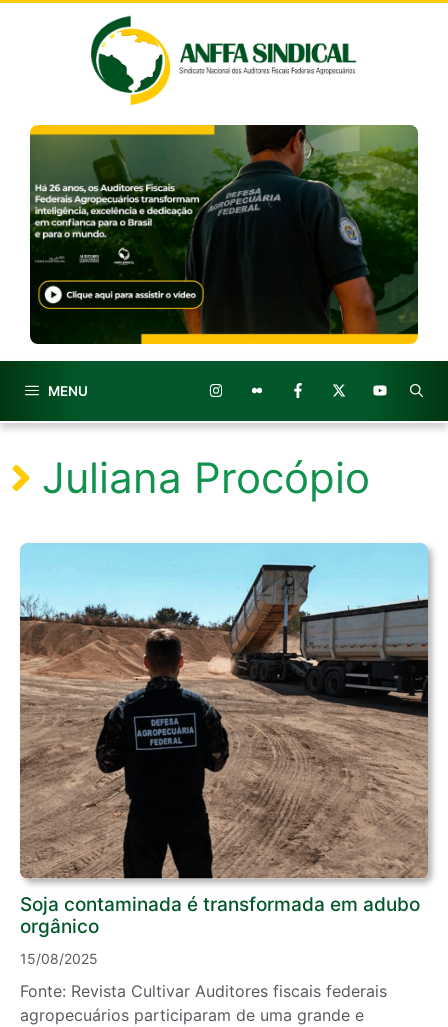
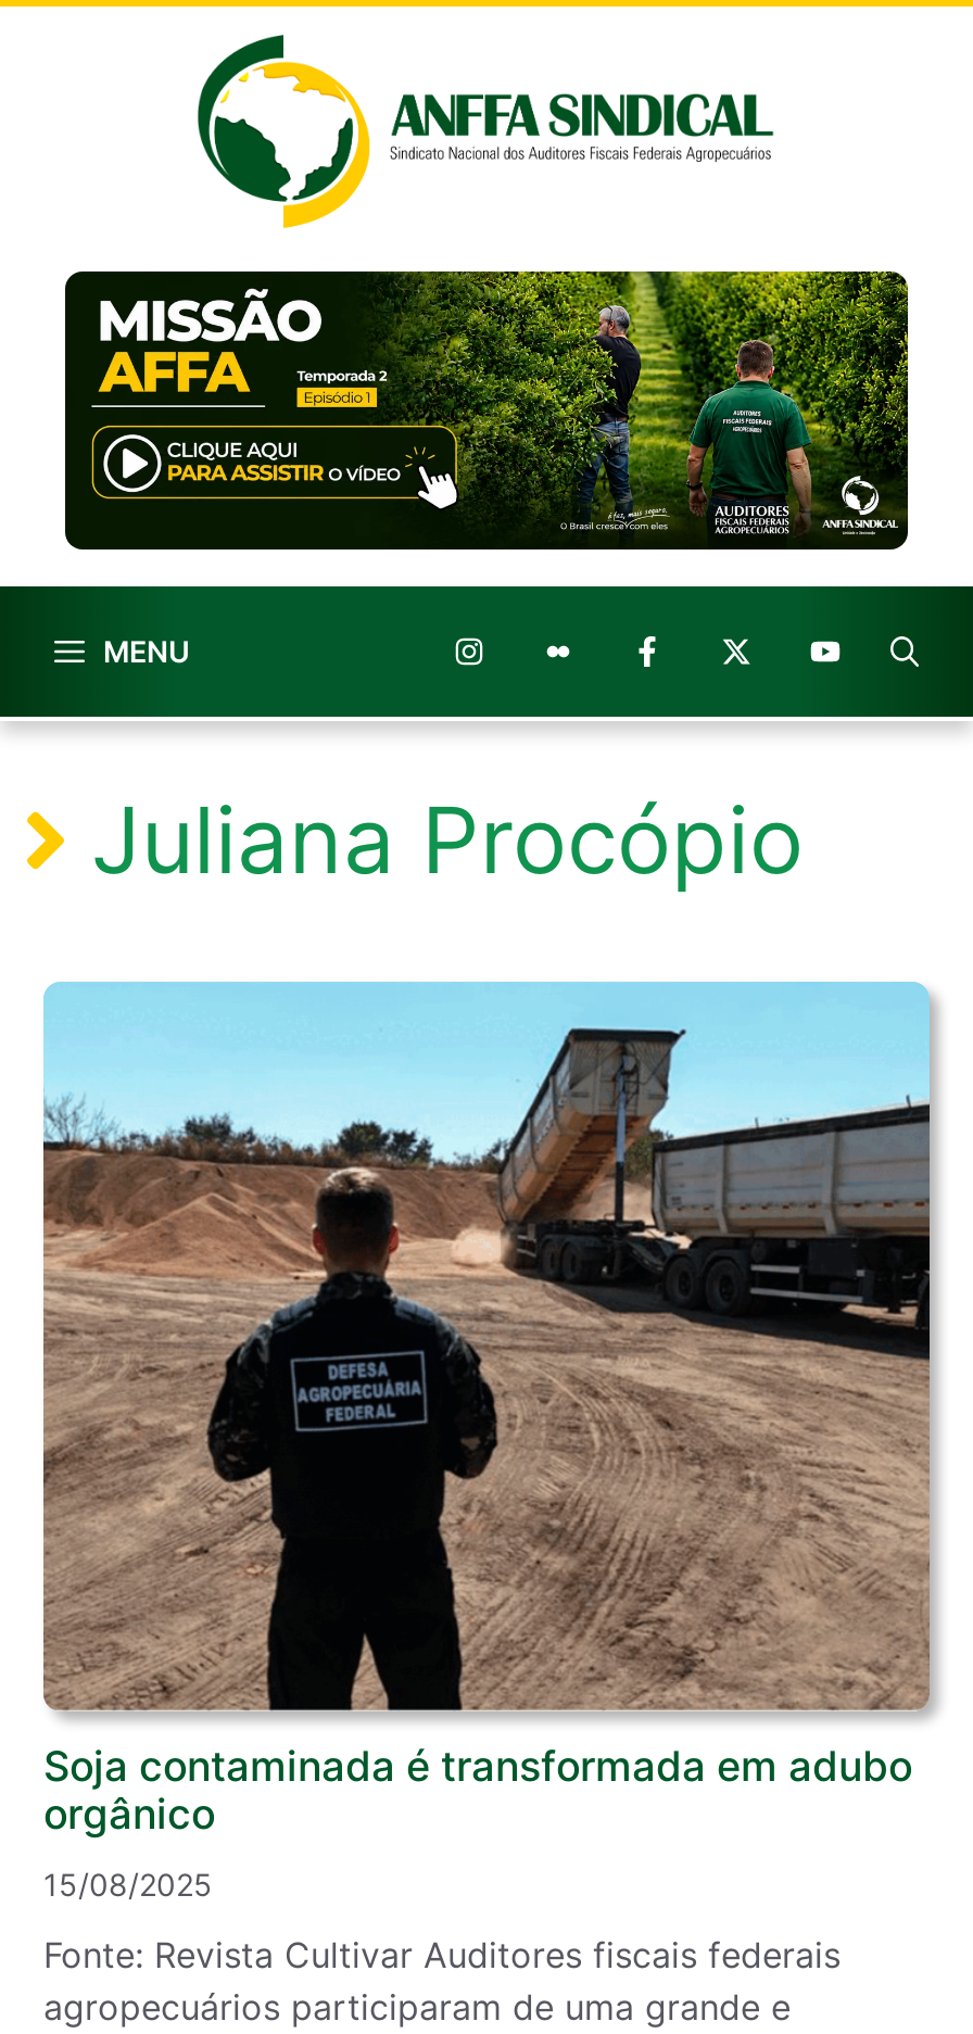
[29,124,419,345] [image] -> [65,269,908,552] [image]

